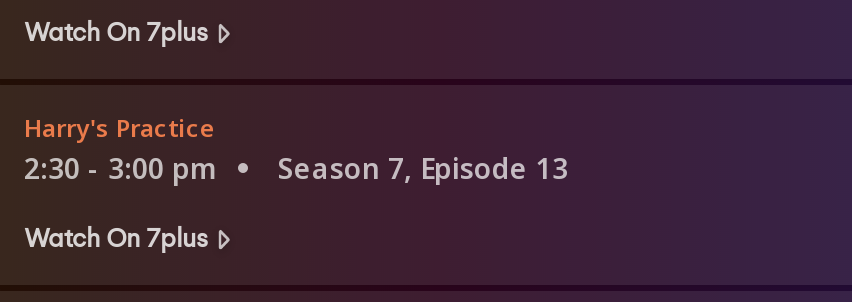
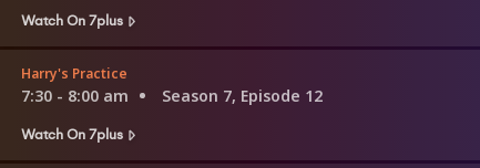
[24,150,568,188] 2:30 - 3:00 pm | Season 7, Episode 13 -> [21,86,323,107] 7:30 - 8:00 am | Season 7, Episode 12

